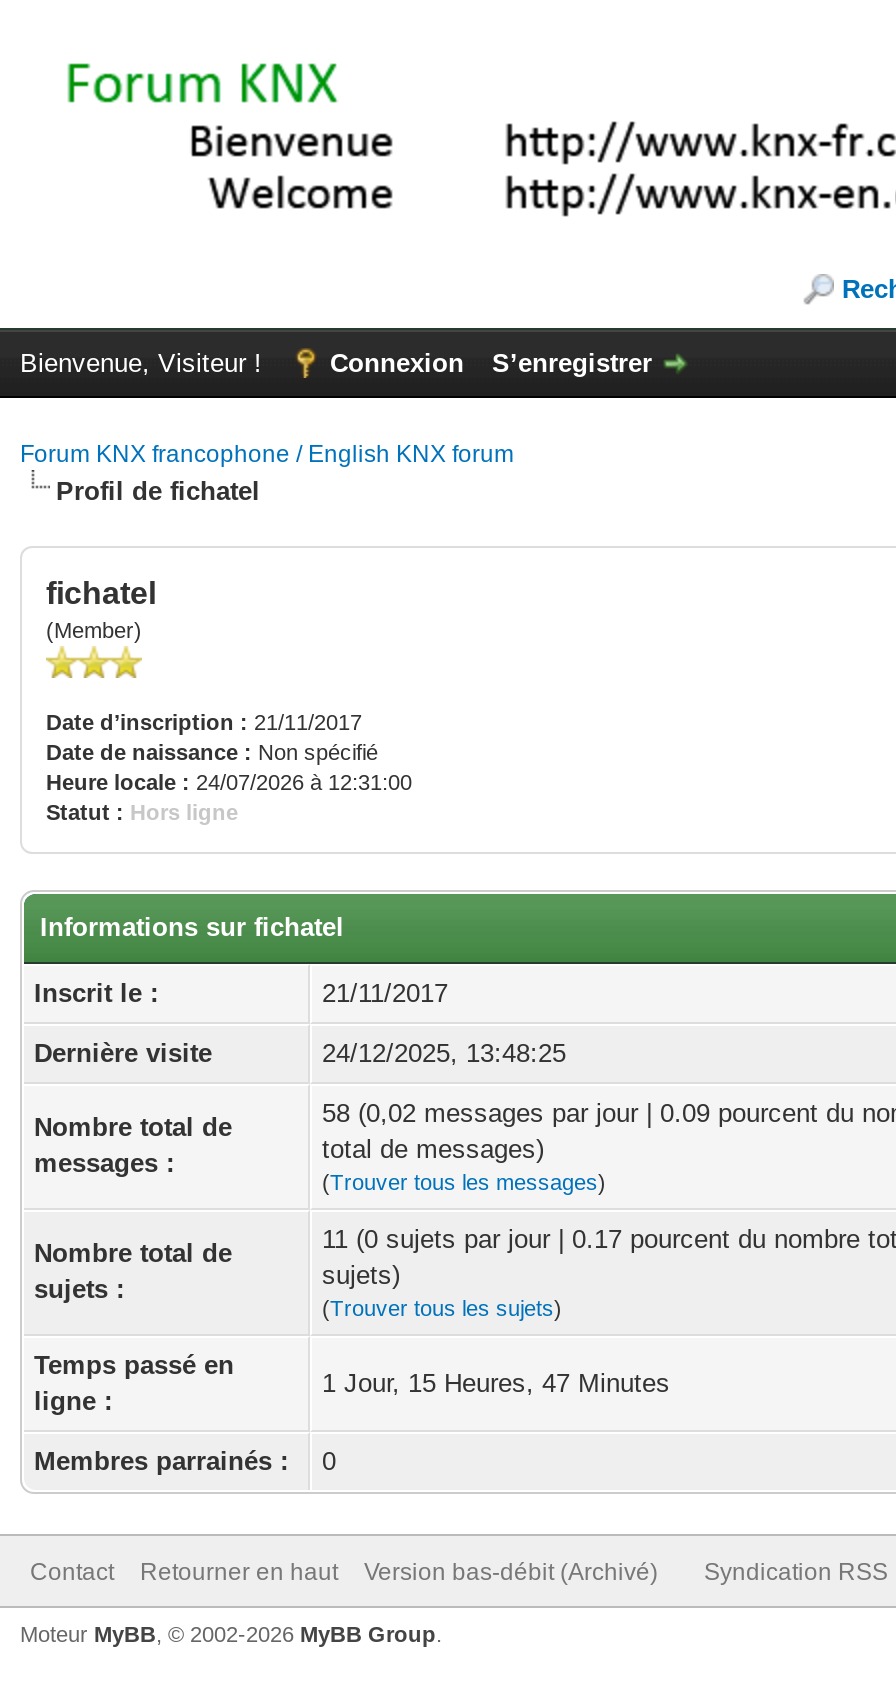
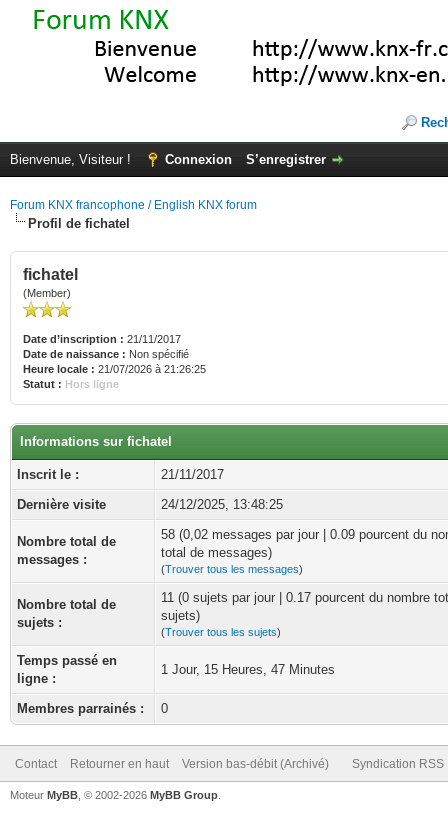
[46,770,412,794] Heure locale : 24/07/2026 à 12:31:00 -> [23,363,206,375] Heure locale : 21/07/2026 à 21:26:25

